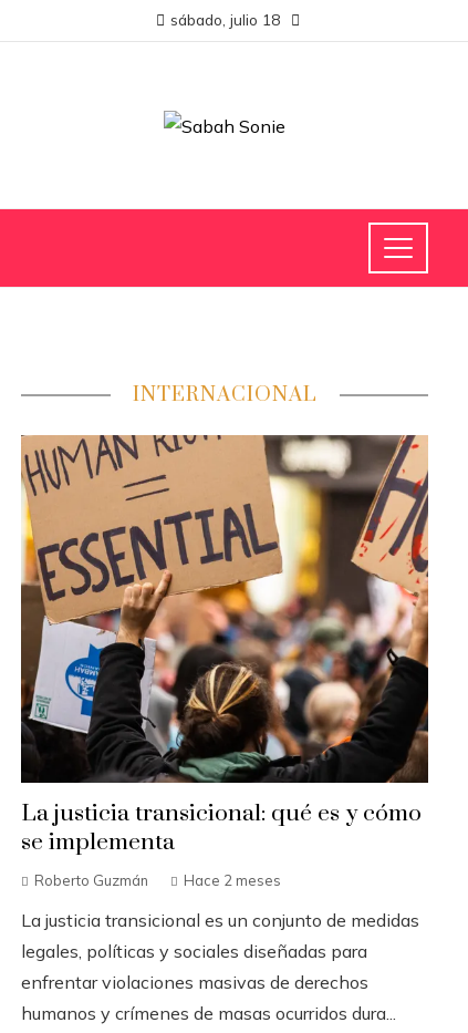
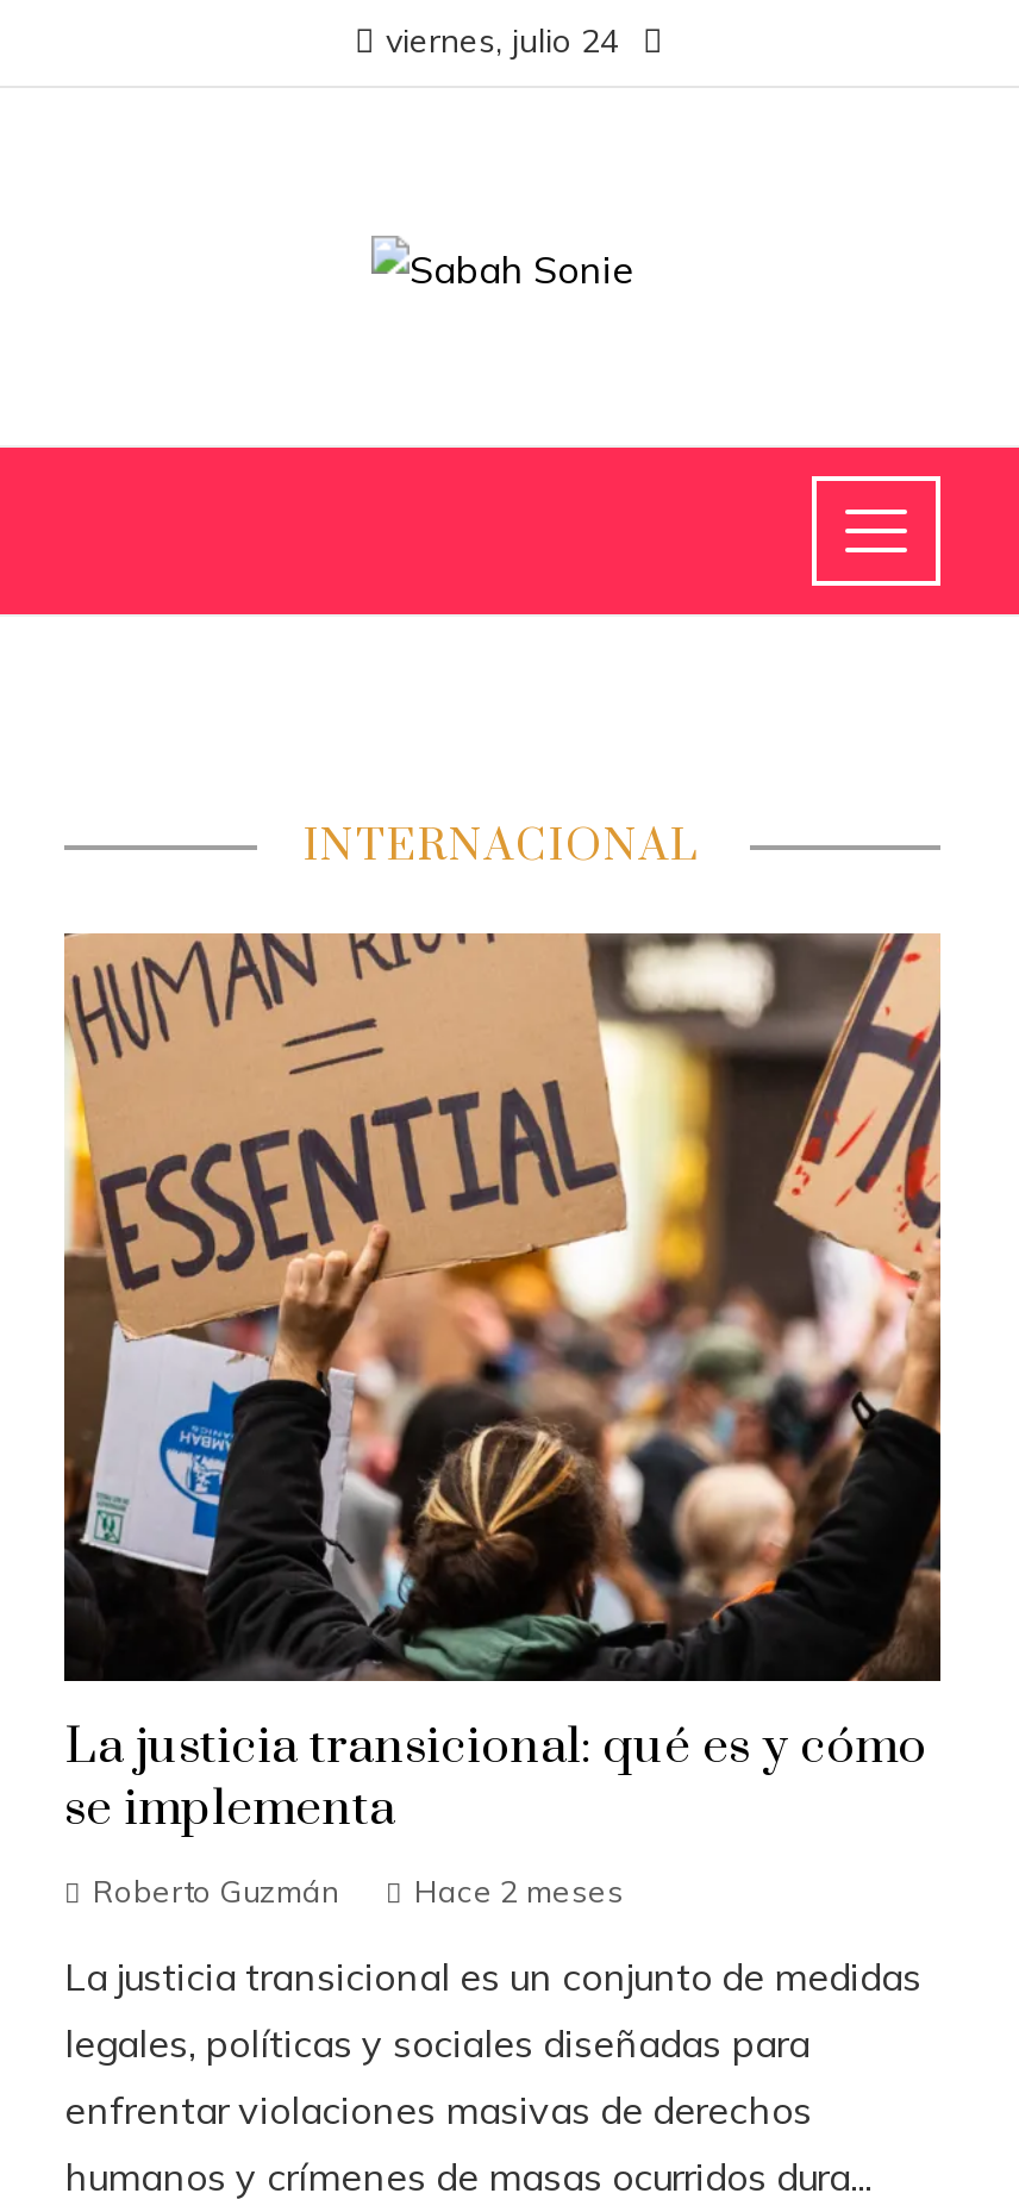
[170,10,279,29] sábado, julio 18 -> [386,19,619,60] viernes, julio 24

